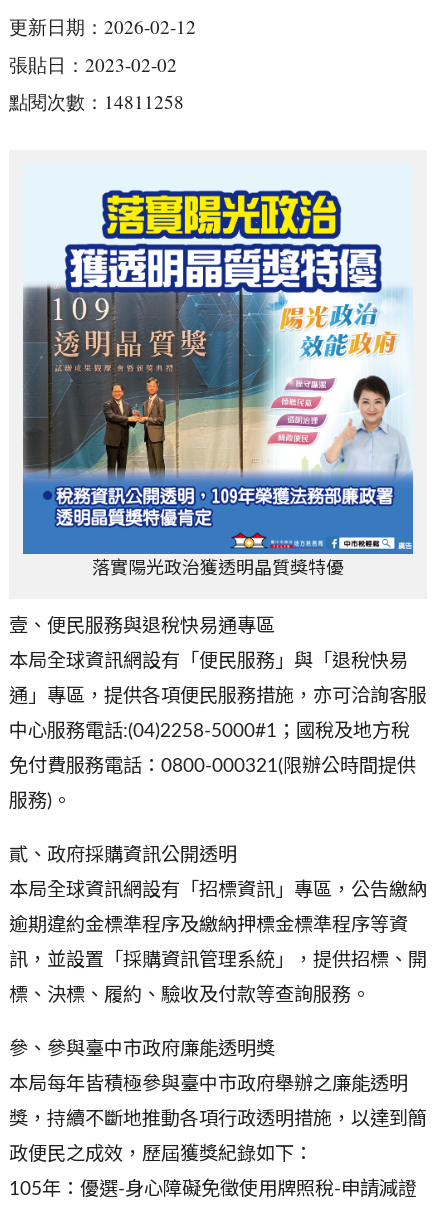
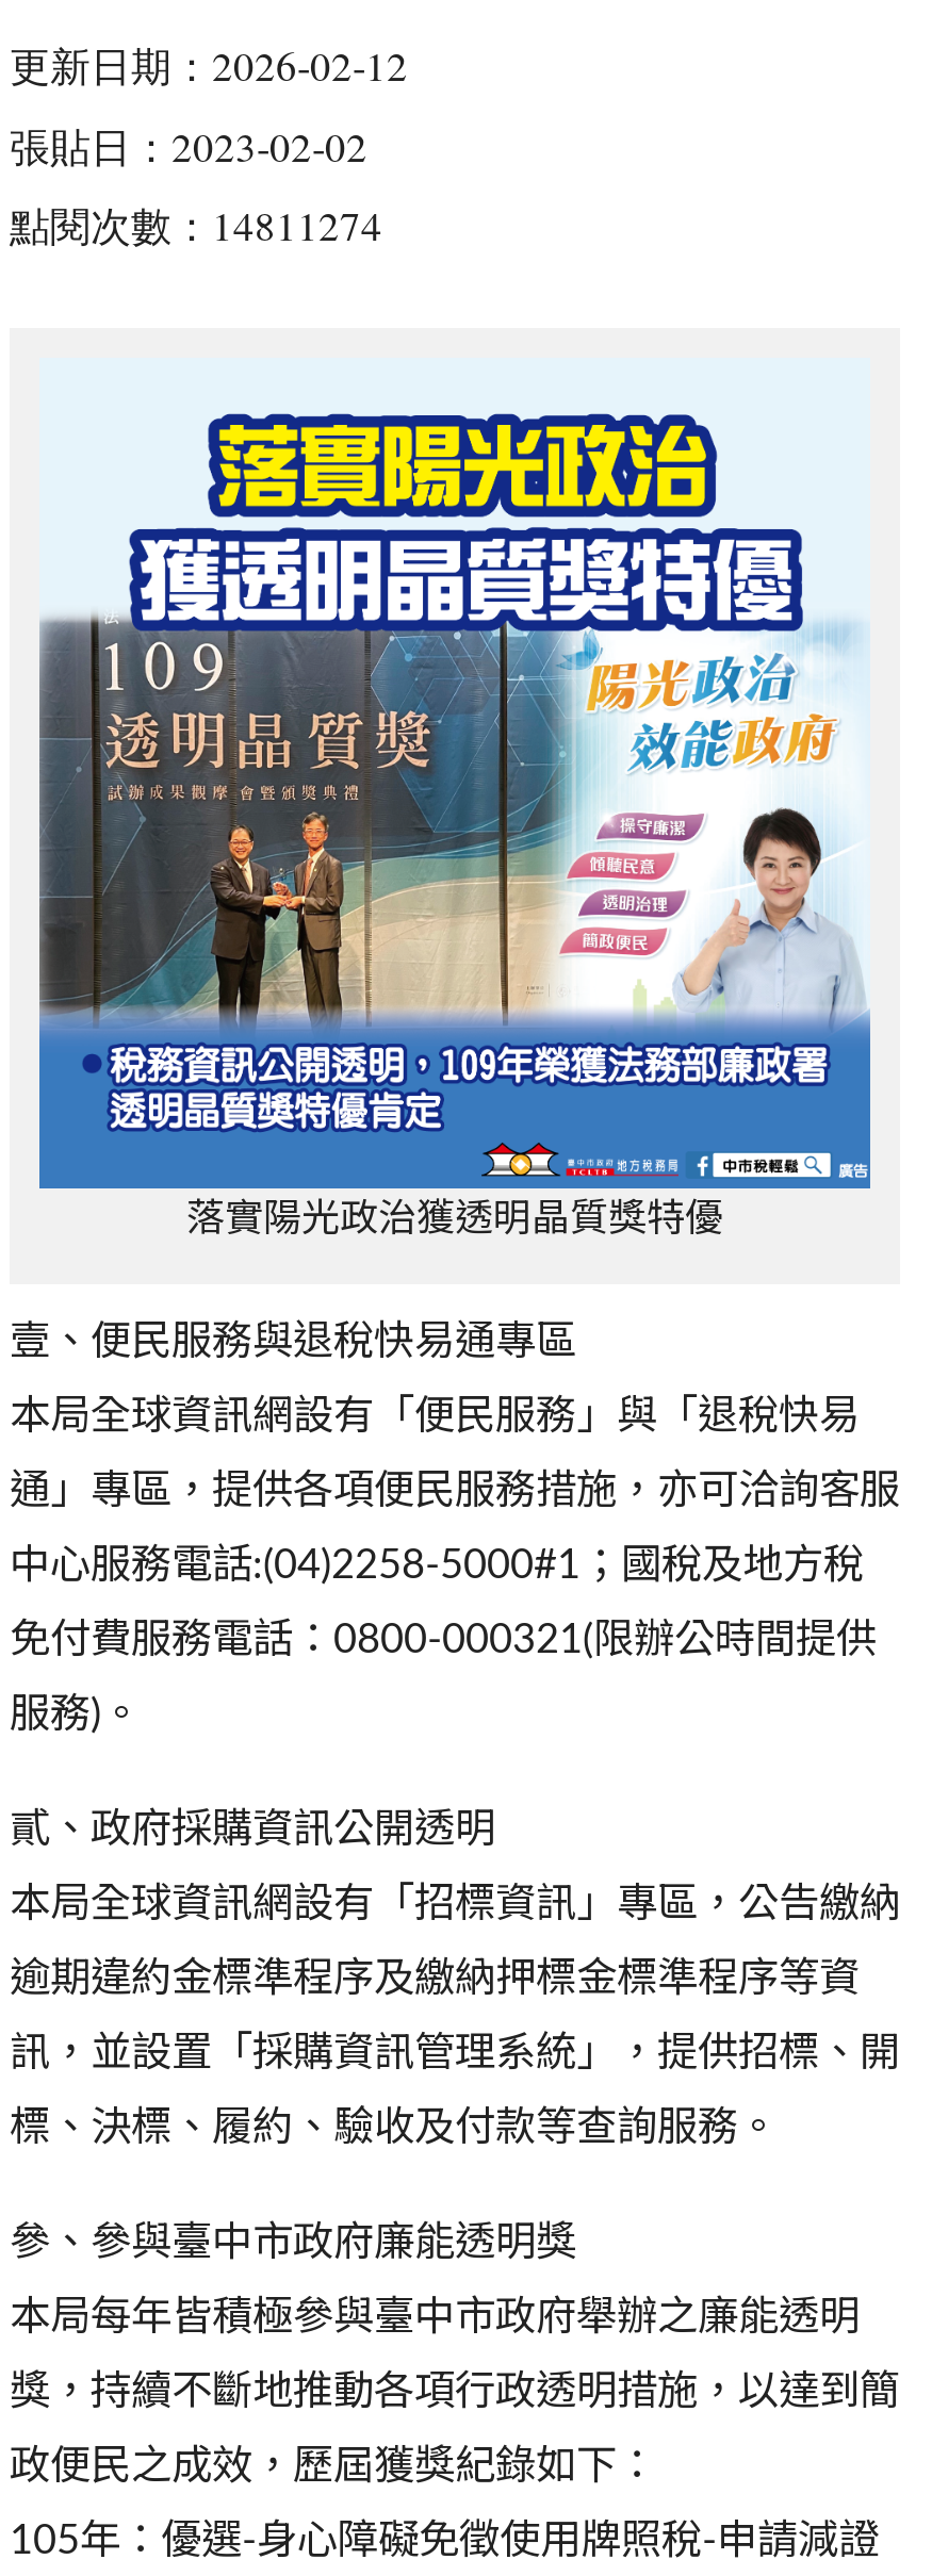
[9,89,184,114] 點閱次數：14811258 -> [10,199,382,252] 點閱次數：14811274

